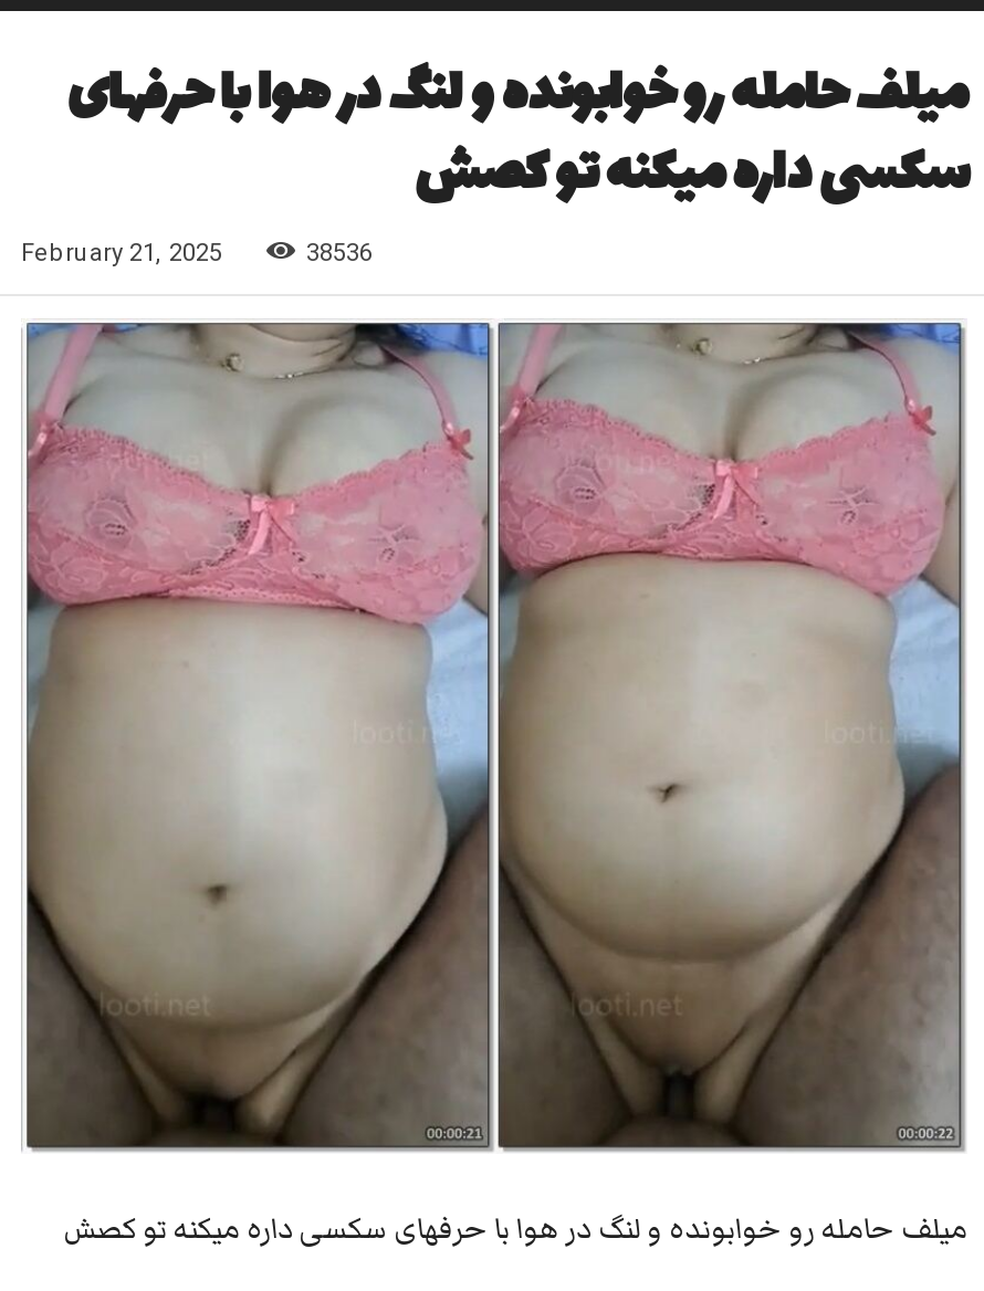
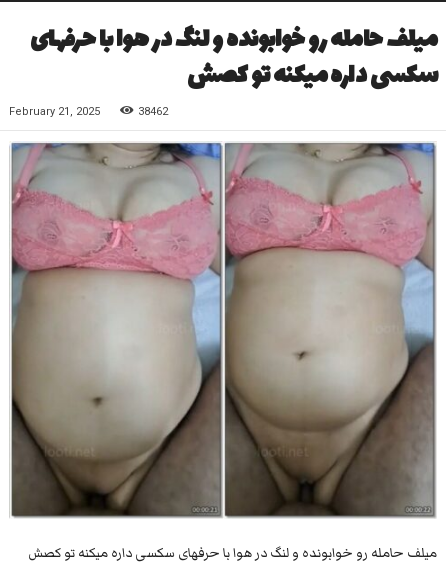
[306,239,373,267] 38536 -> [138,105,168,118] 38462

